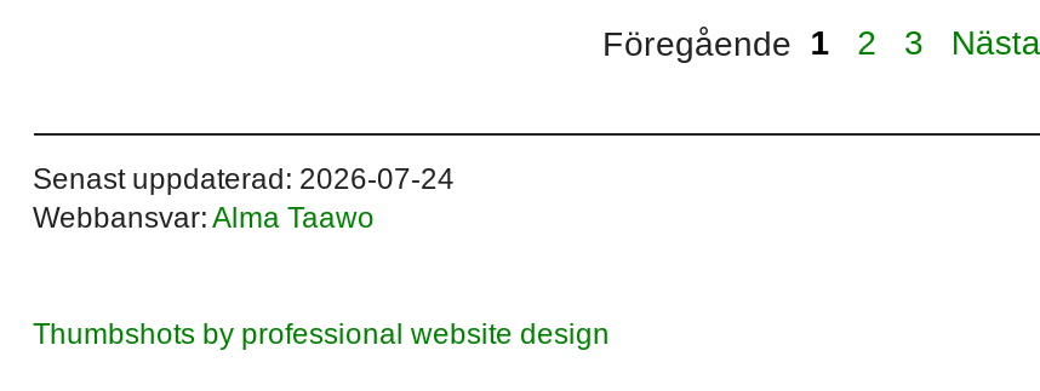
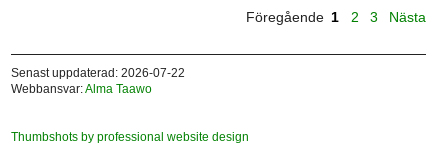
[33,162,455,196] Senast uppdaterad: 2026-07-24 -> [10,66,184,80] Senast uppdaterad: 2026-07-22

